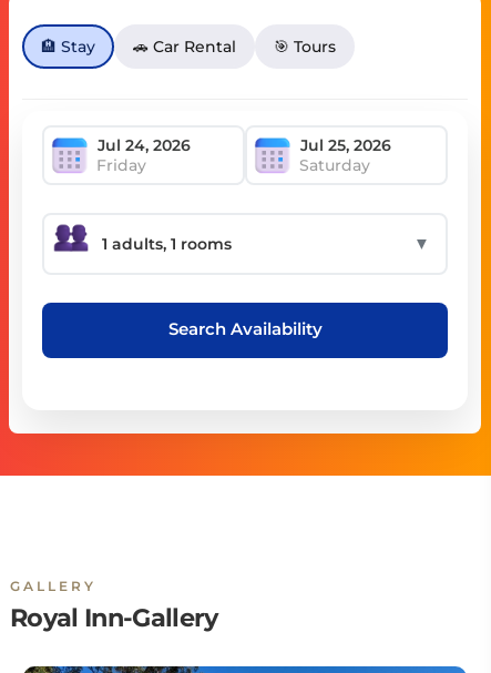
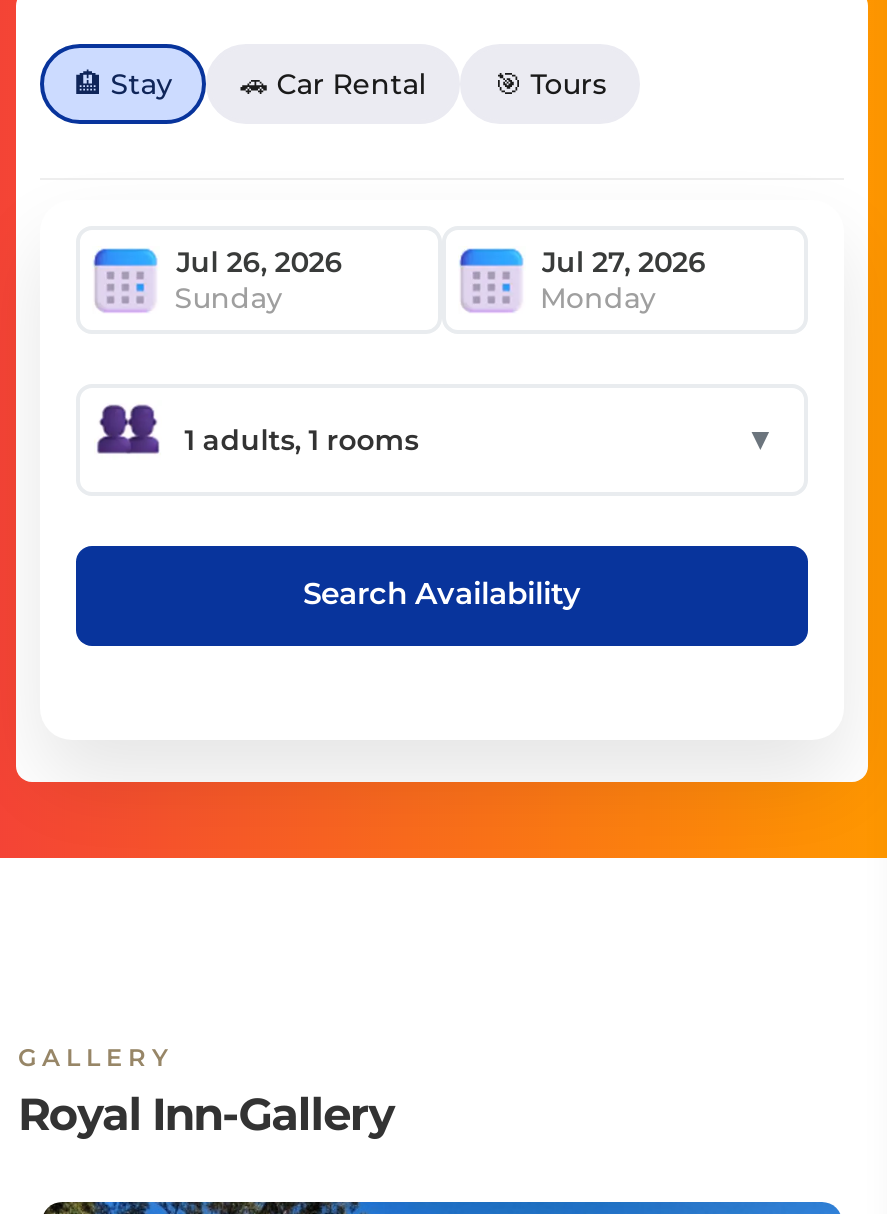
[97,155,370,175] Friday | Saturday -> [174,279,656,315] Sunday | Monday

